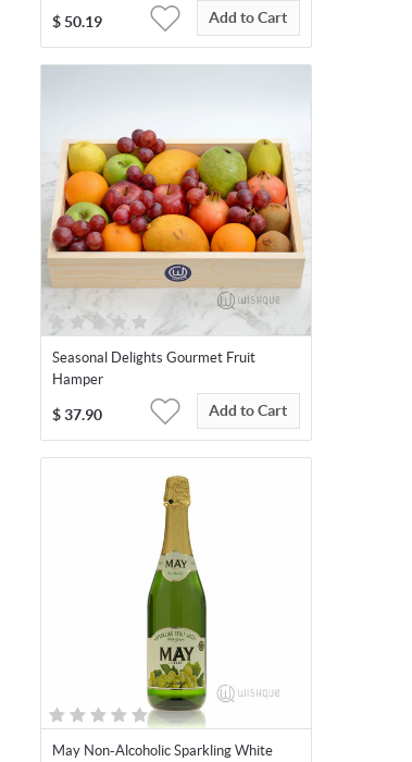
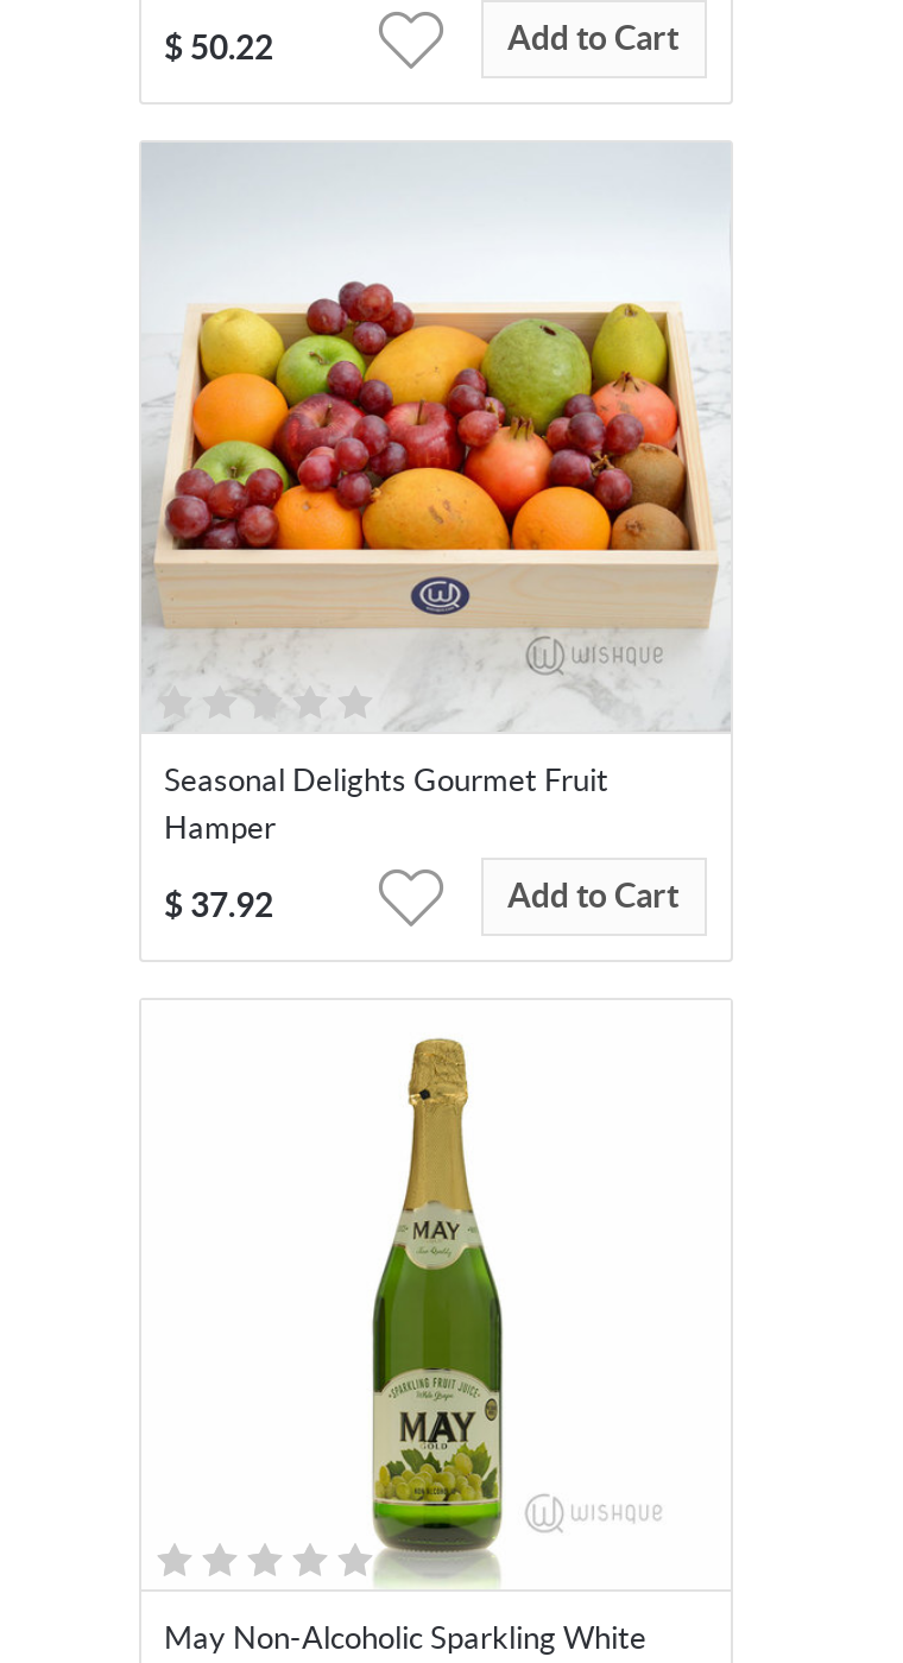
[52,13,102,31] $ 50.19 -> [164,29,273,67] $ 50.22
[52,406,102,424] $ 37.90 -> [164,887,273,925] $ 37.92

